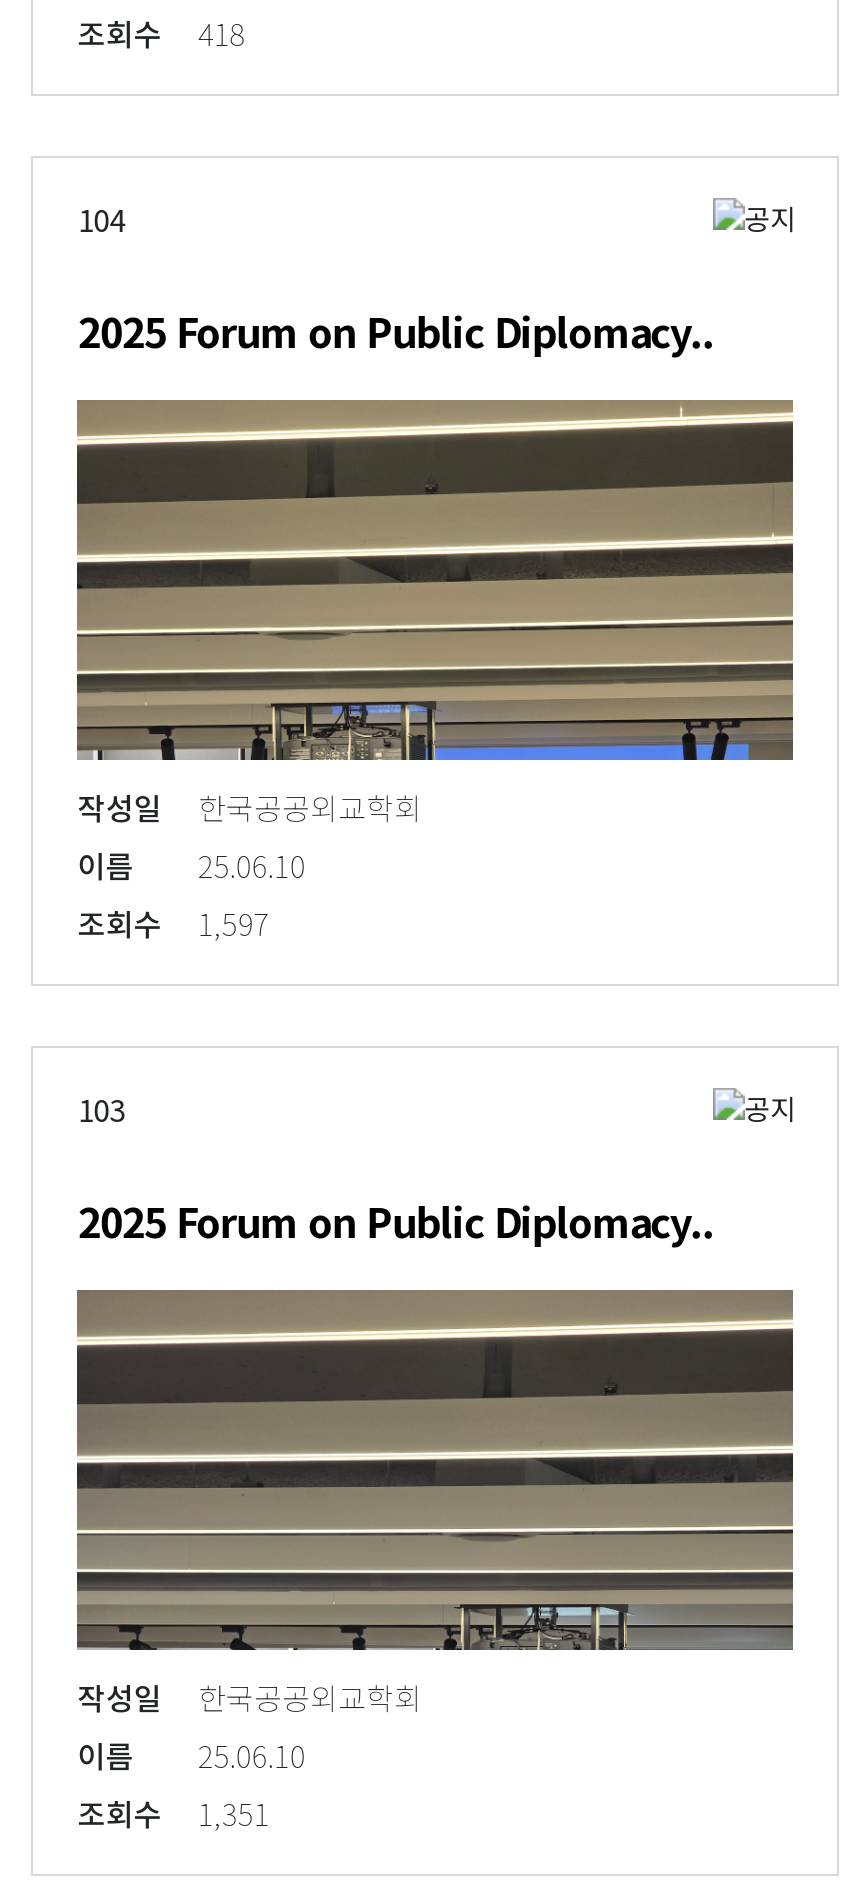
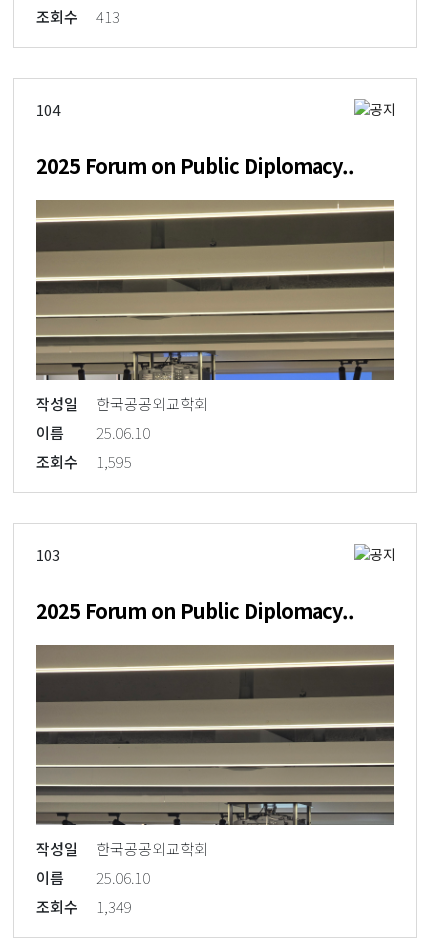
[78,12,246,54] 조회수 418 -> [36,6,120,27] 조회수 413
[78,902,270,944] 조회수 1,597 -> [36,451,132,472] 조회수 1,595
[78,1792,270,1834] 조회수 1,351 -> [36,896,132,917] 조회수 1,349

